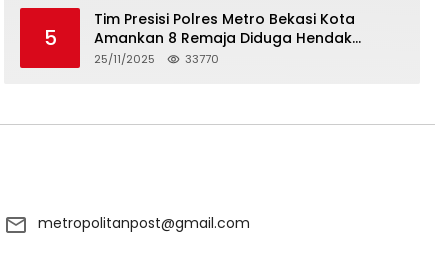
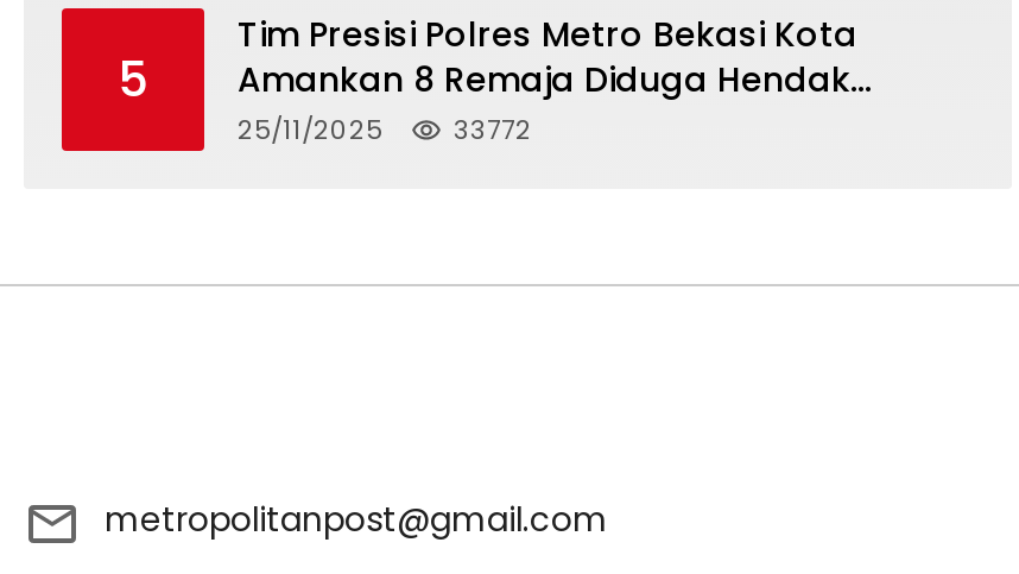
[185,51,219,67] 33770 -> [454,111,532,149] 33772

